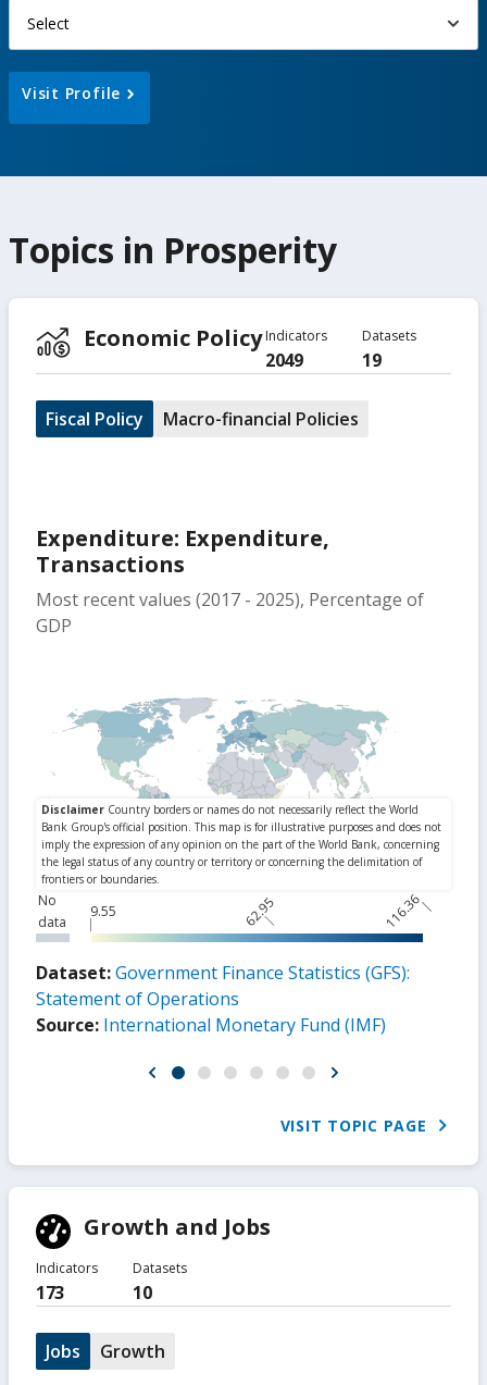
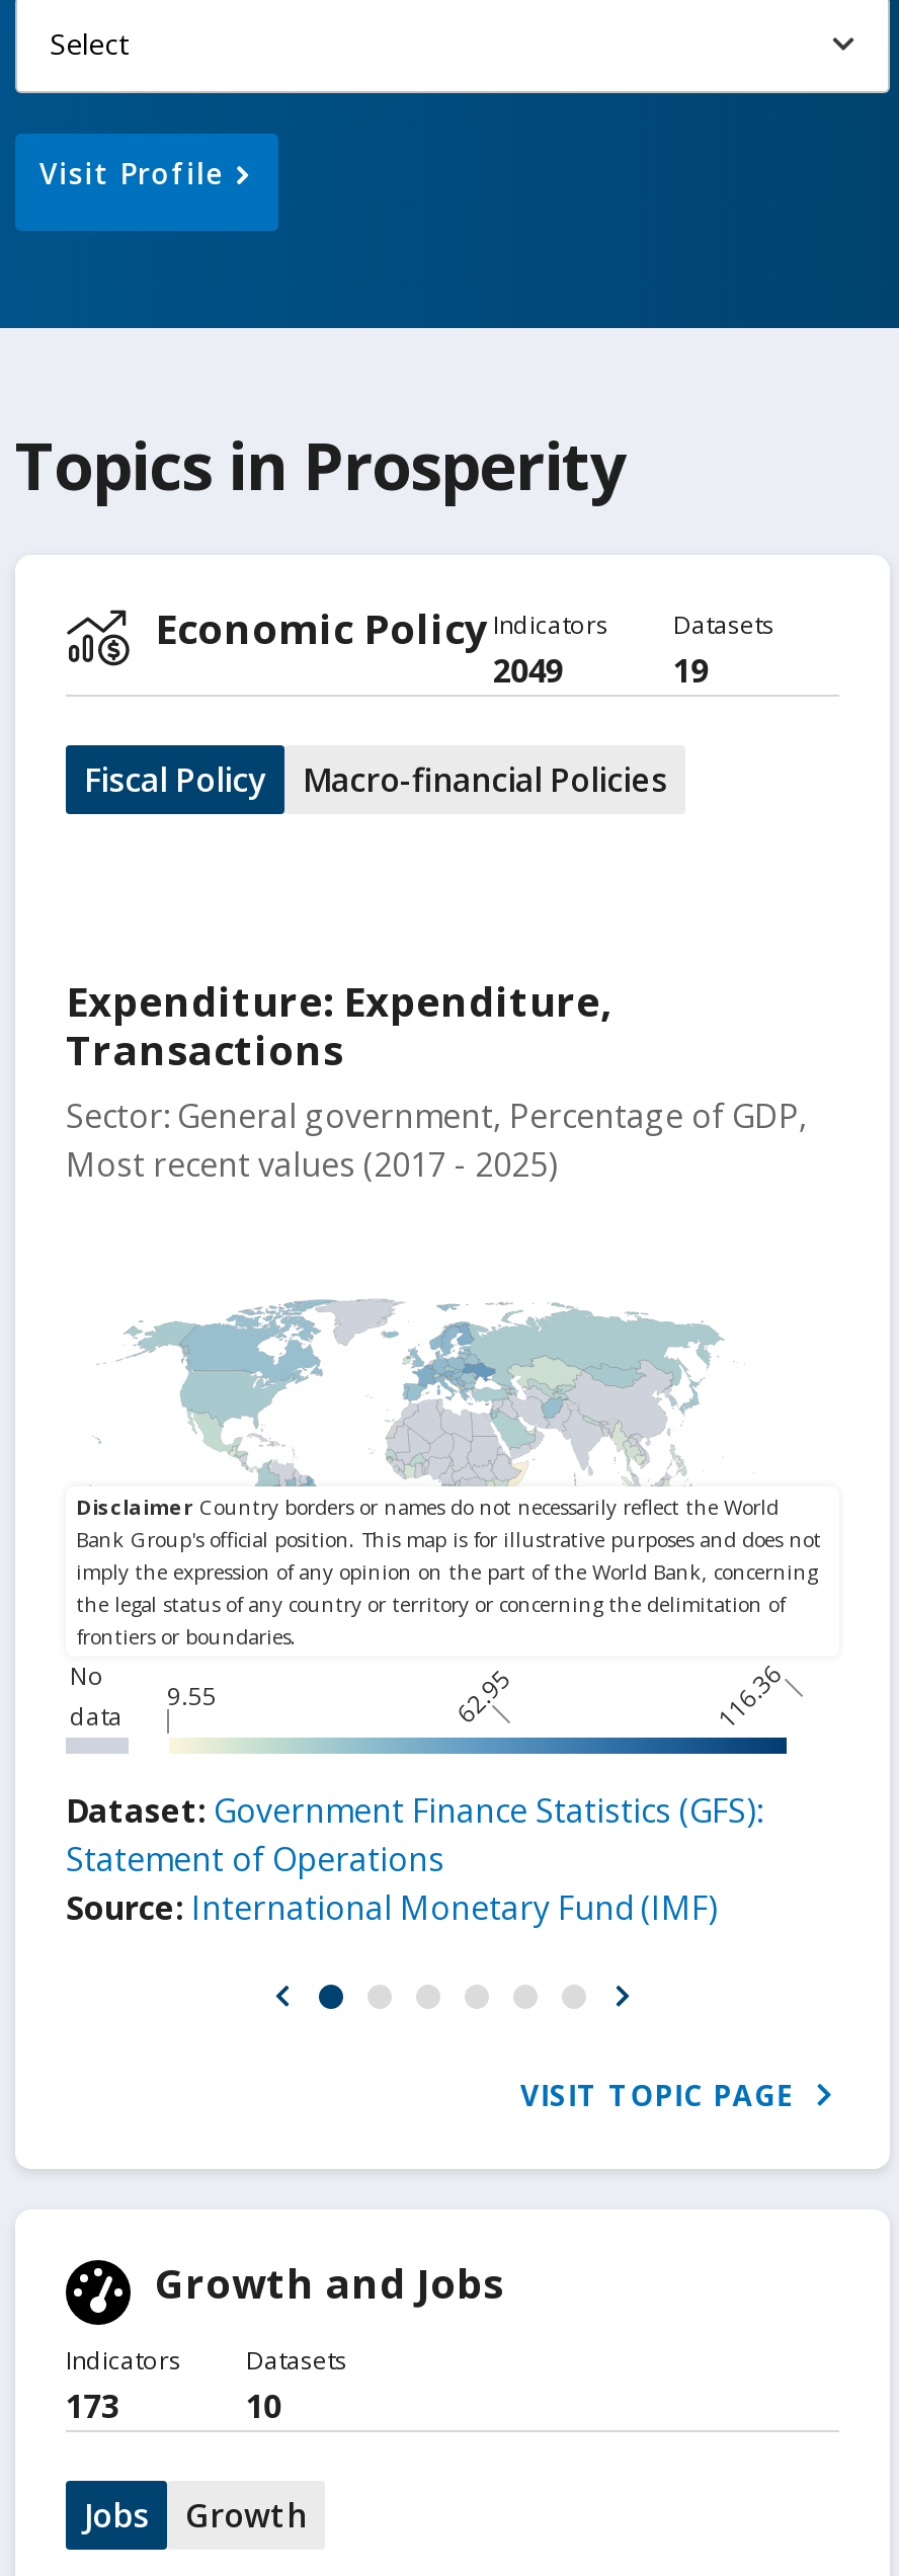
[36,588,424,638] Most recent values (2017 - 2025), Percentage of | GDP -> [66,1094,807,1187] Sector: General government, Percentage of GDP, | Most recent values (2017 - 2025)

